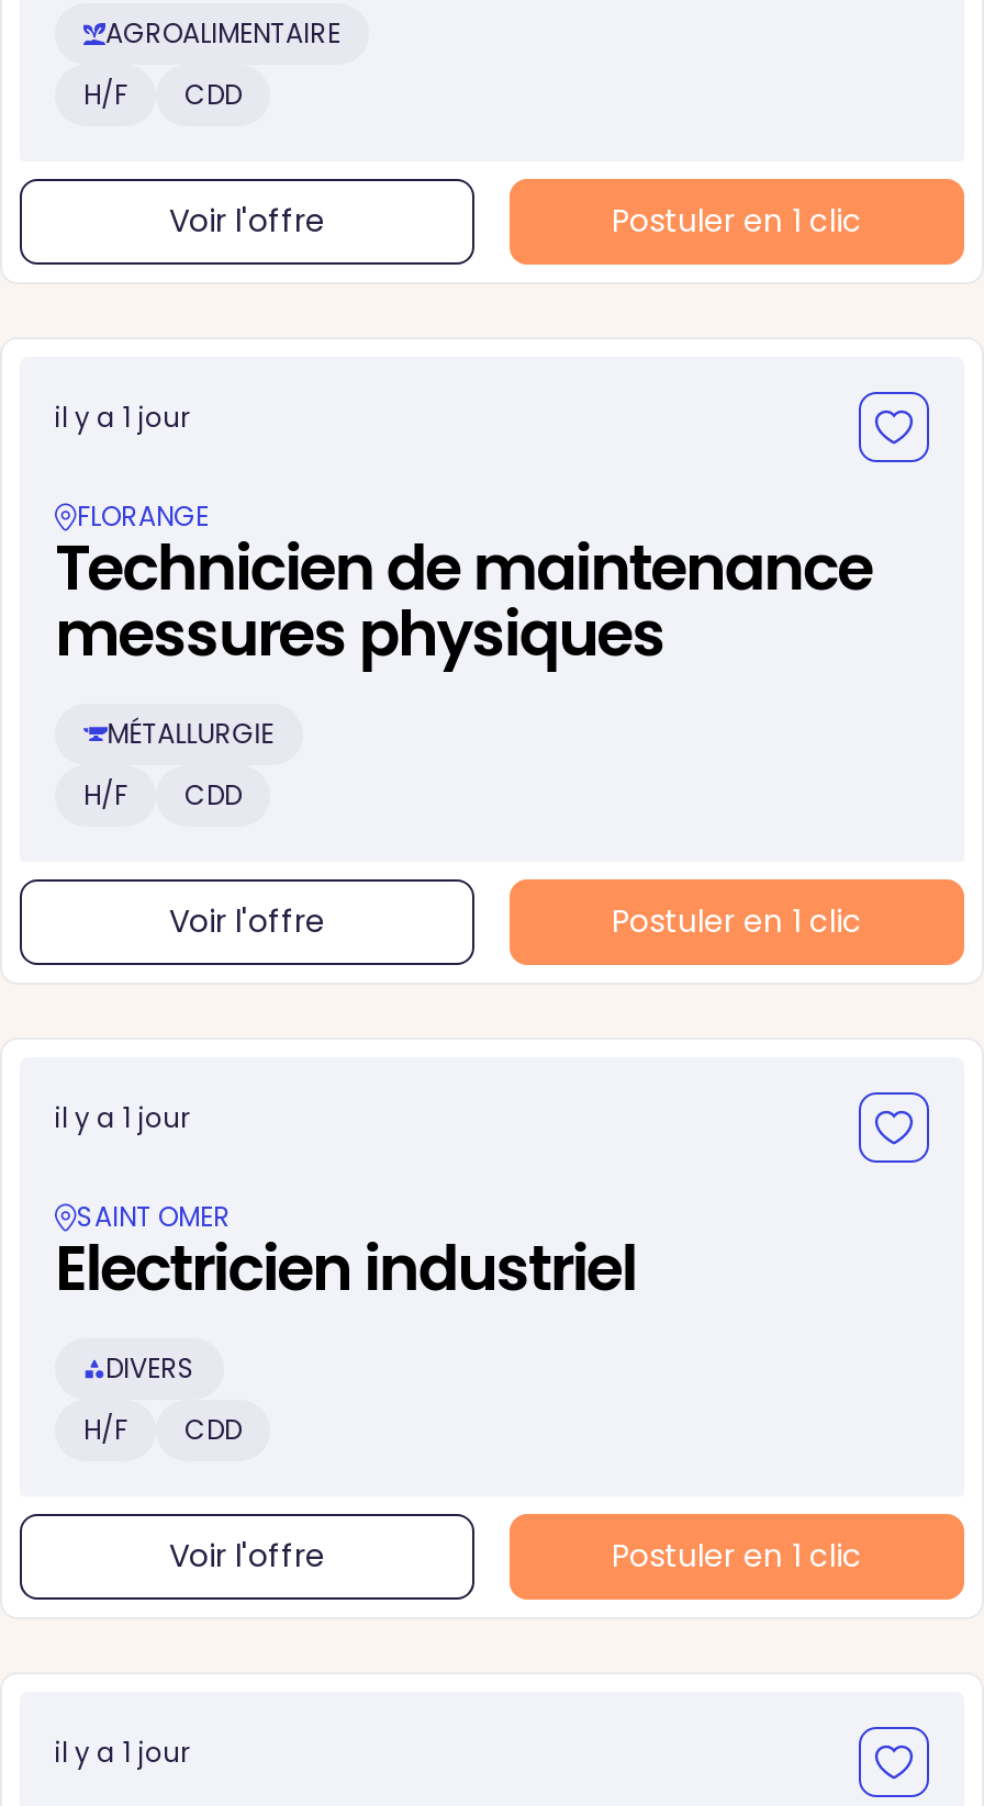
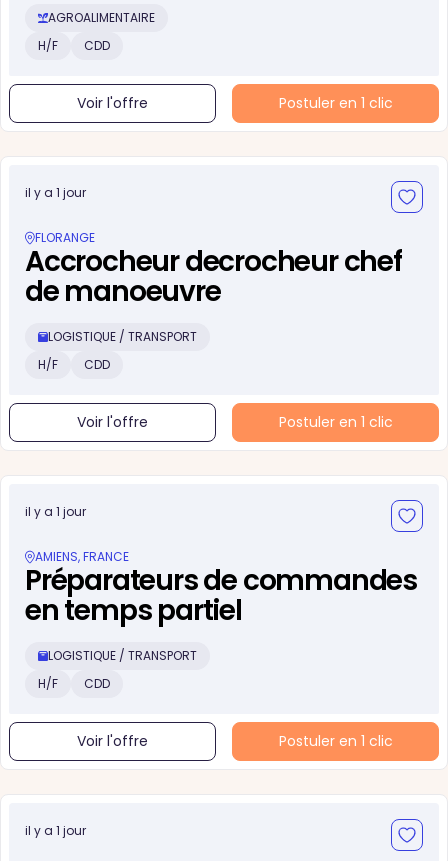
[55,526,872,752] Technicien de maintenance | messures physiques | MÉTALLURGIE -> [25,242,402,345] Accrocheur decrocheur chef | de manoeuvre | LOGISTIQUE / TRANSPORT
[55,1198,636,1387] SAINT OMER | Electricien industriel | DIVERS -> [25,548,417,664] AMIENS, FRANCE | Préparateurs de commandes | en temps partiel | LOGISTIQUE / TRANSPORT

